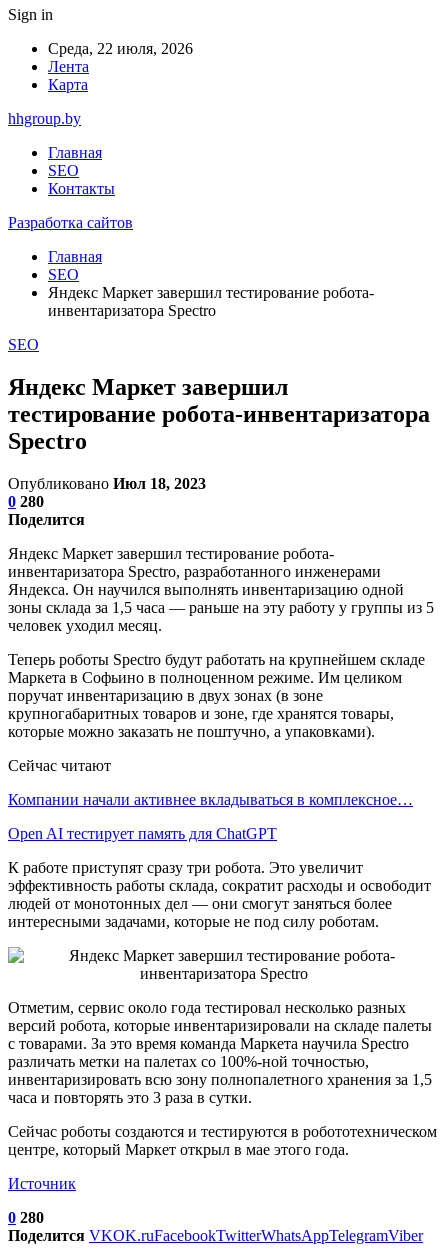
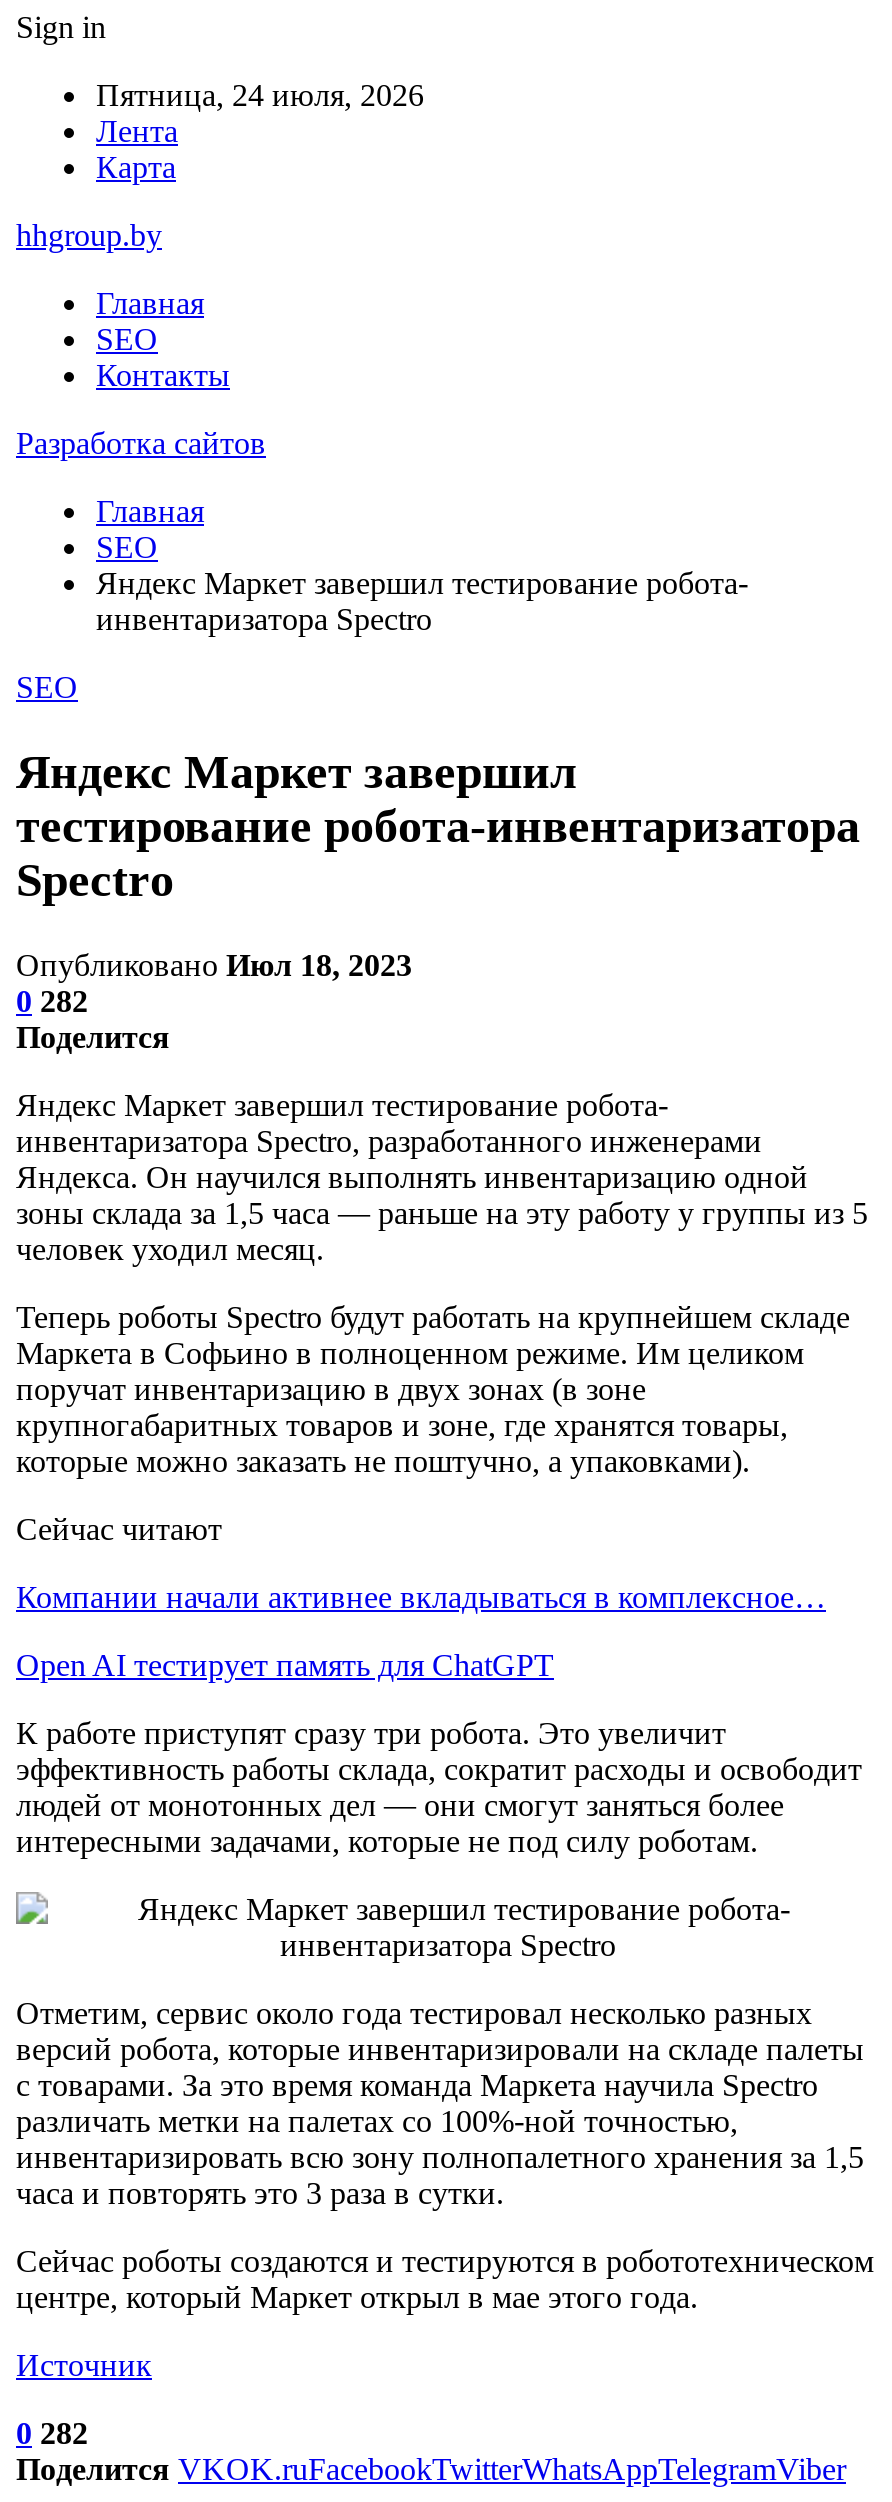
[48,40,193,57] Среда, 22 июля, 2026 -> [96,78,424,112] Пятница, 24 июля, 2026
[8,493,44,510] 0 280 -> [16,984,88,1018] 0 282
[8,1209,44,1226] 0 280 -> [16,2416,88,2450] 0 282

